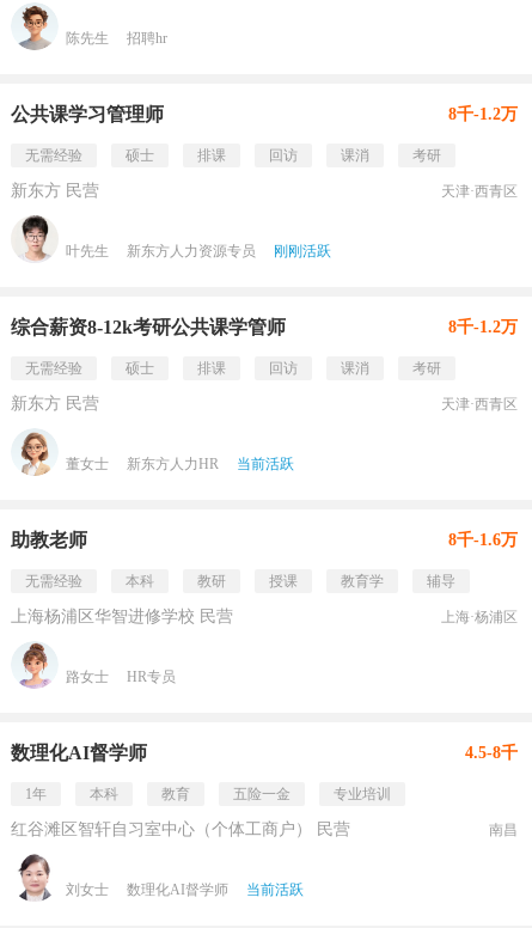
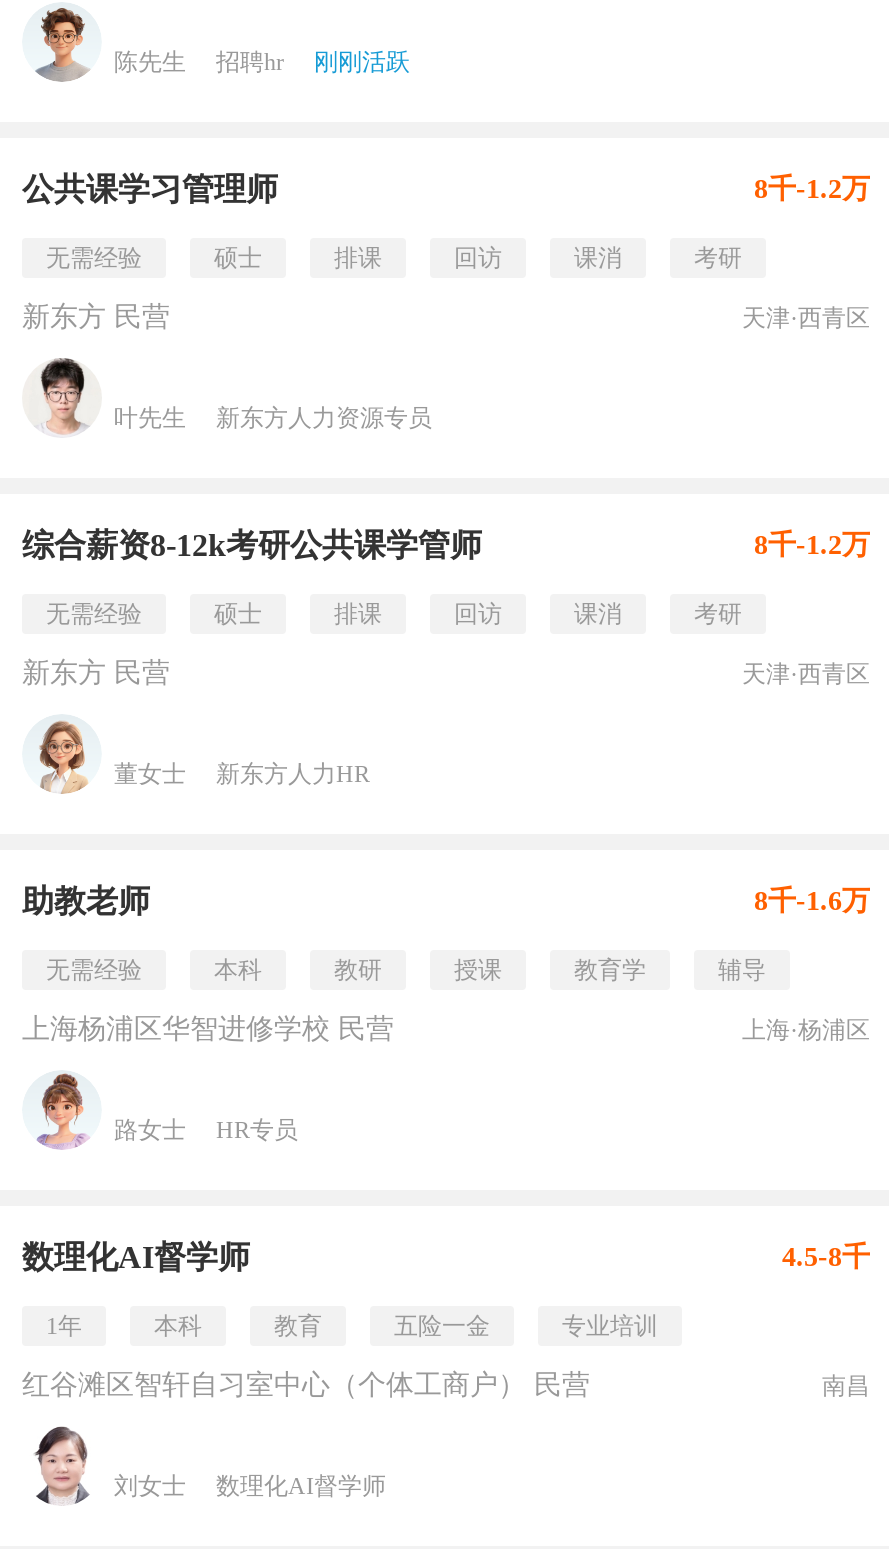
moved [274,243,331,260] -> [314,48,410,76]: 刚刚活跃
[237,456,294,472] 当前活跃 -> none
[246,881,304,898] 当前活跃 -> none

